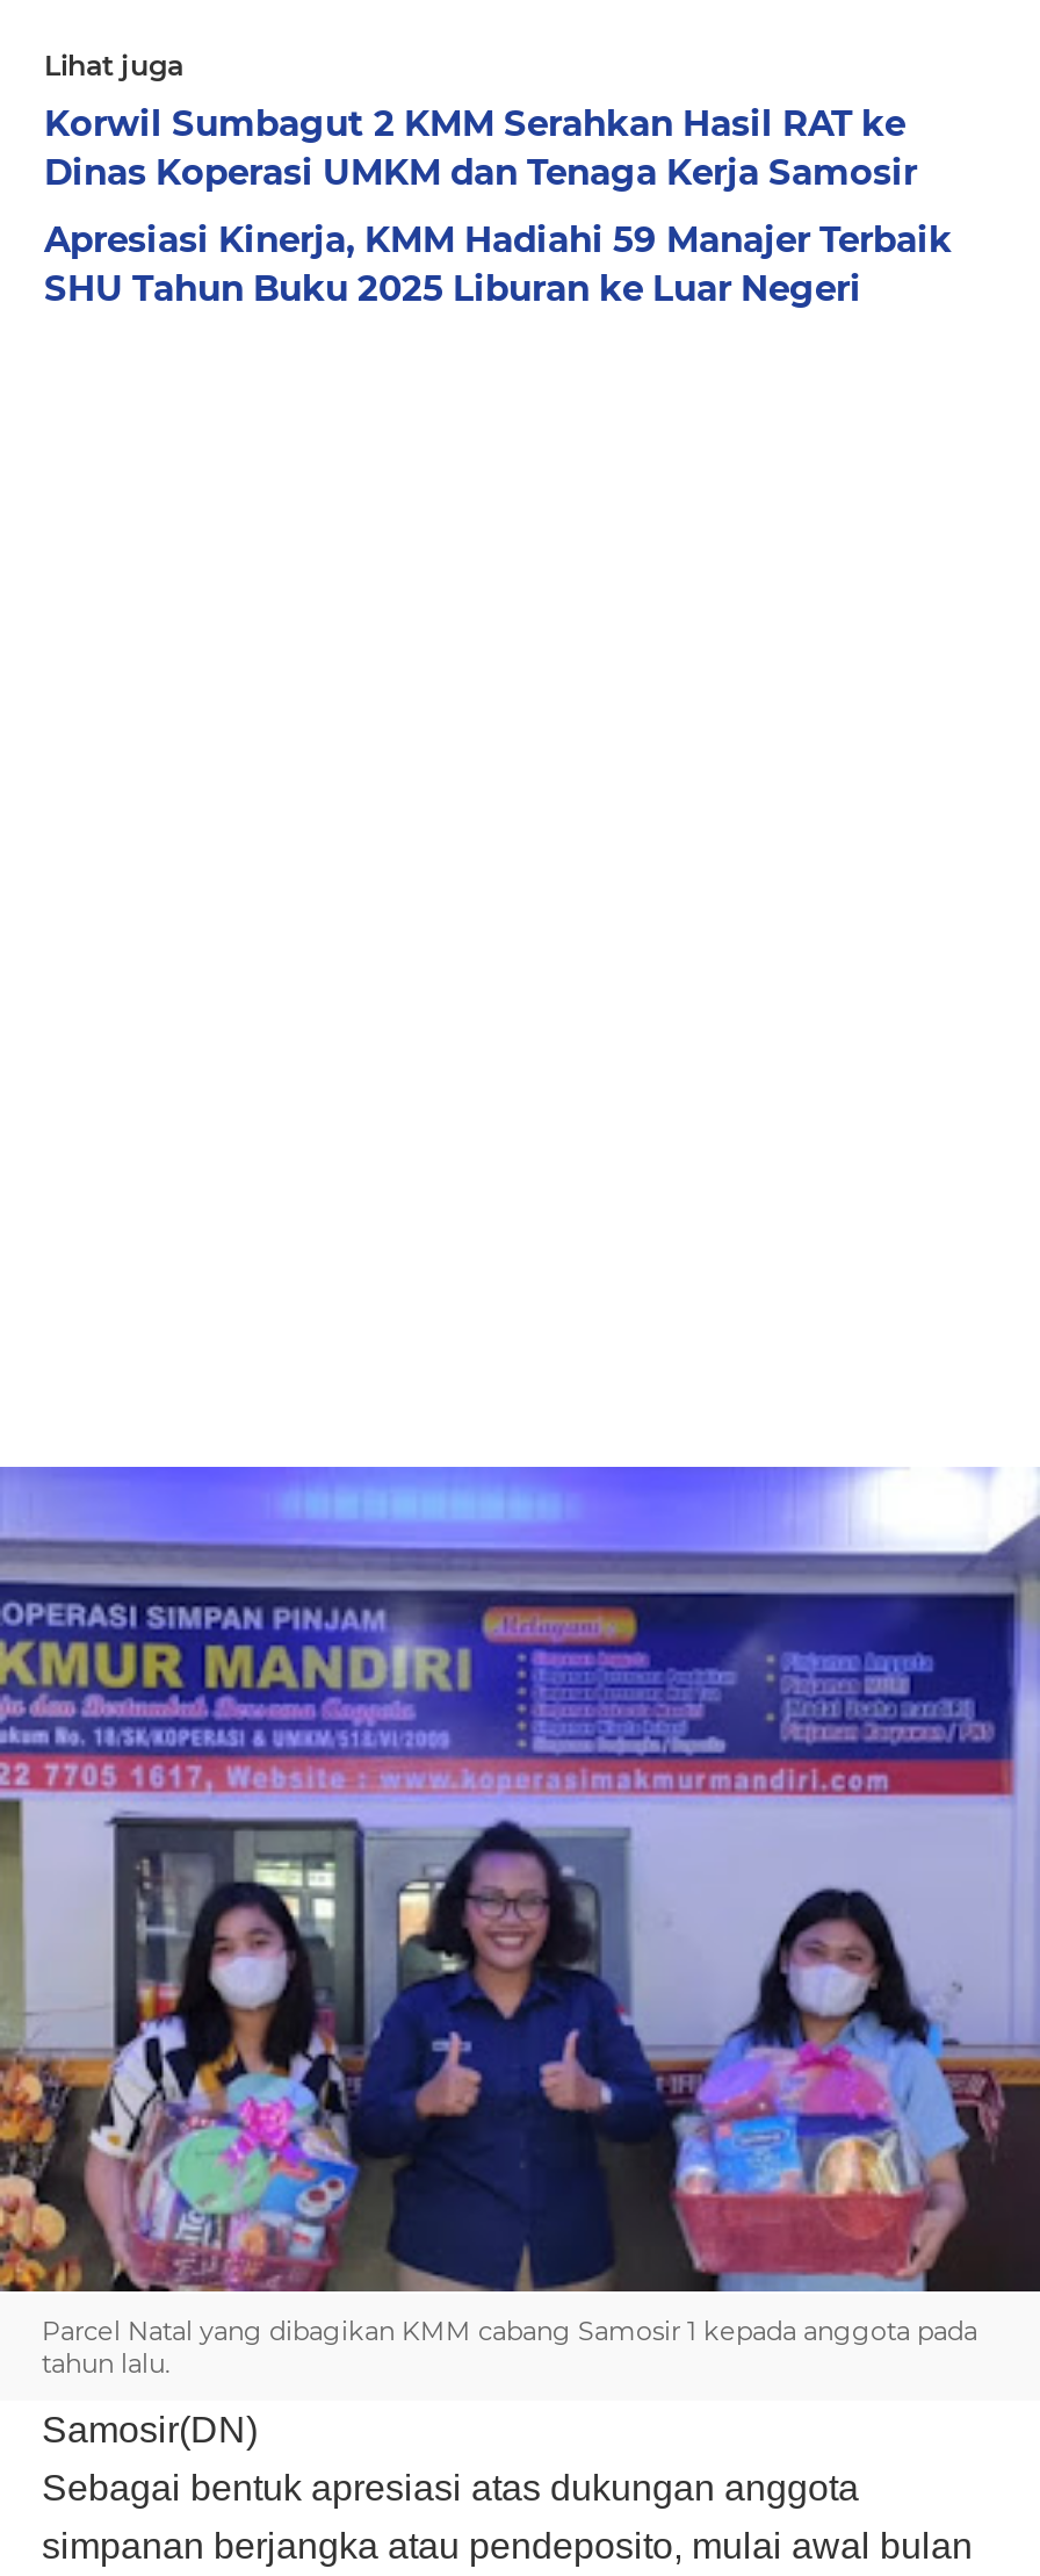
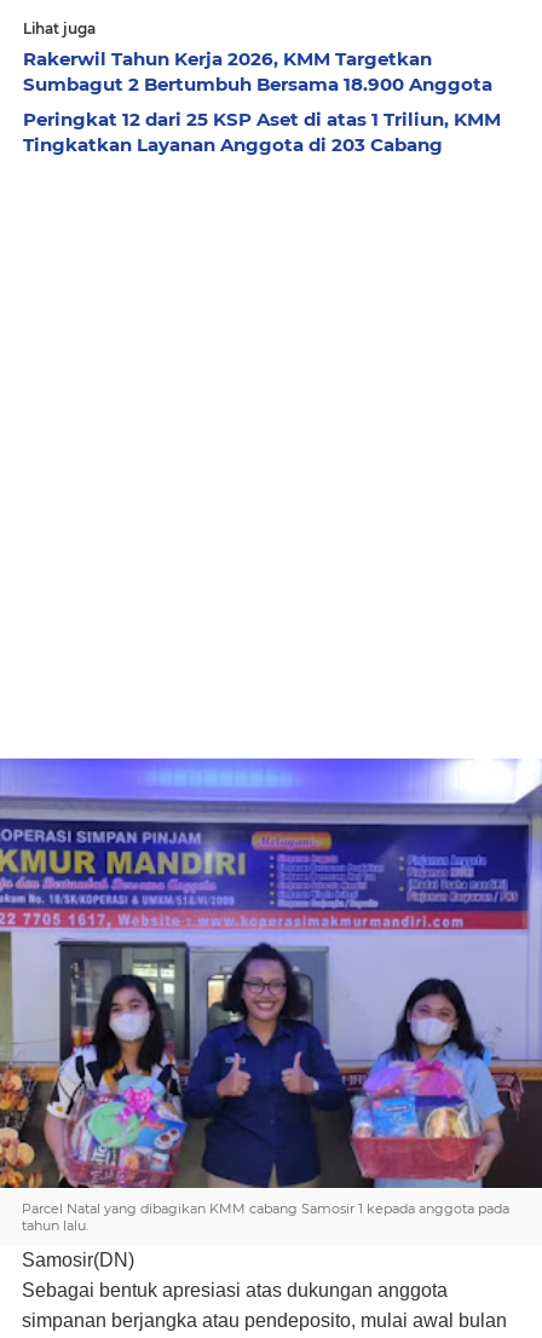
[44,101,917,193] Korwil Sumbagut 2 KMM Serahkan Hasil RAT ke | Dinas Koperasi UMKM dan Tenaga Kerja Samosir -> [23,47,492,95] Rakerwil Tahun Kerja 2026, KMM Targetkan | Sumbagut 2 Bertumbuh Bersama 18.900 Anggota
[44,217,952,310] Apresiasi Kinerja, KMM Hadiahi 59 Manajer Terbaik | SHU Tahun Buku 2025 Liburan ke Luar Negeri -> [23,107,501,156] Peringkat 12 dari 25 KSP Aset di atas 1 Triliun, KMM | Tingkatkan Layanan Anggota di 203 Cabang

